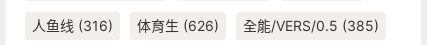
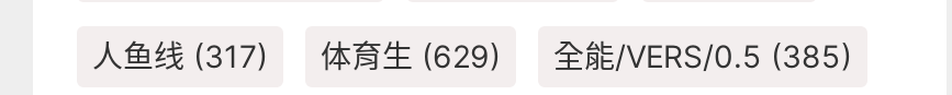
[32,17,113,34] 人鱼线(316) -> [92,37,268,74] 人鱼线(317)
[137,17,219,34] 体育生(626) -> [321,37,501,74] 体育生(629)

